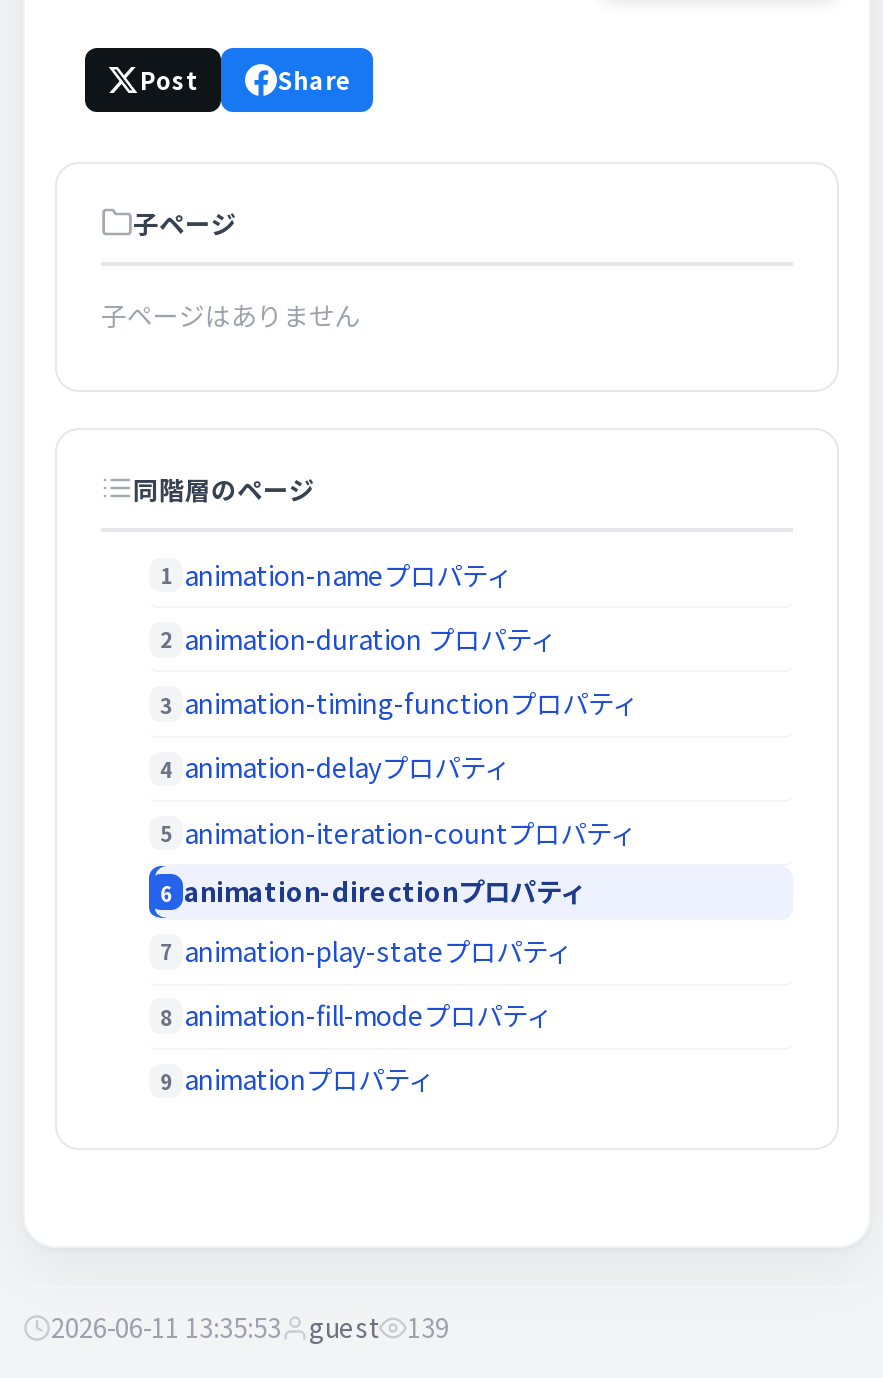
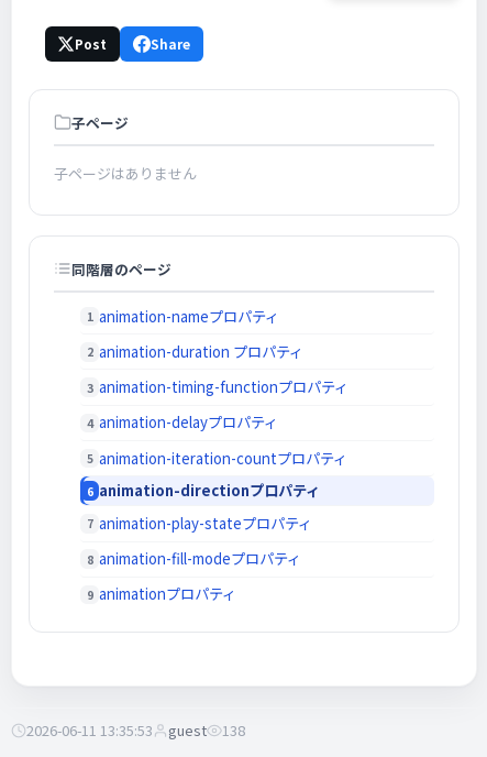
[51,1308,449,1346] 2026-06-11 13:35:53 guest 139 -> [26,720,245,741] 2026-06-11 13:35:53 guest 138

